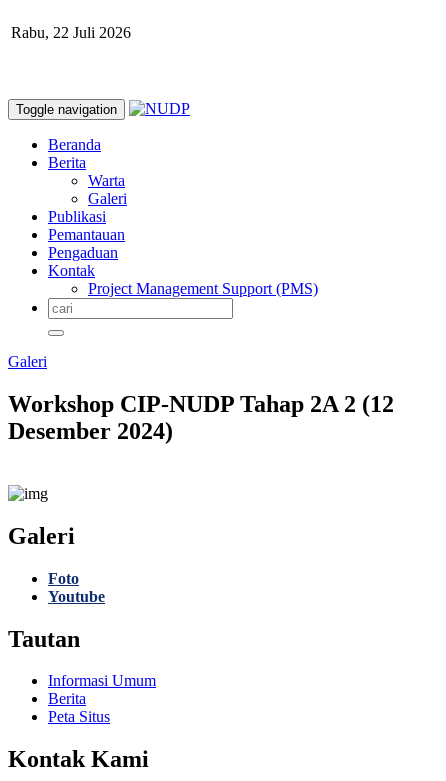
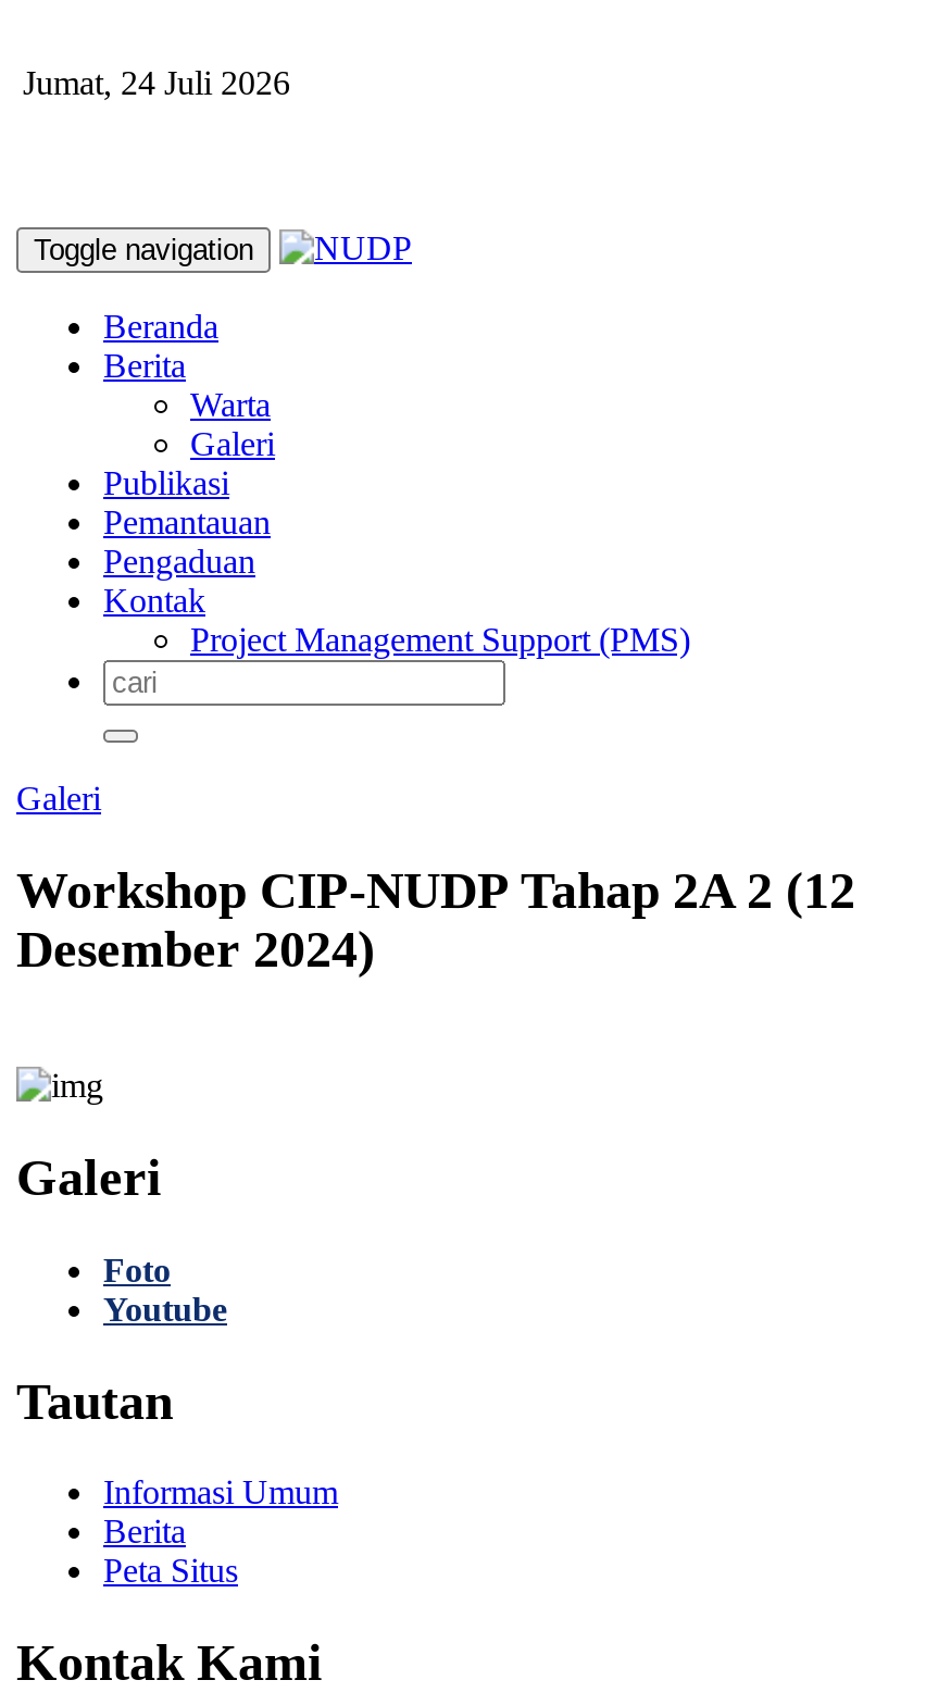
[11,24,131,41] Rabu, 22 Juli 2026 -> [23,64,290,101] Jumat, 24 Juli 2026

